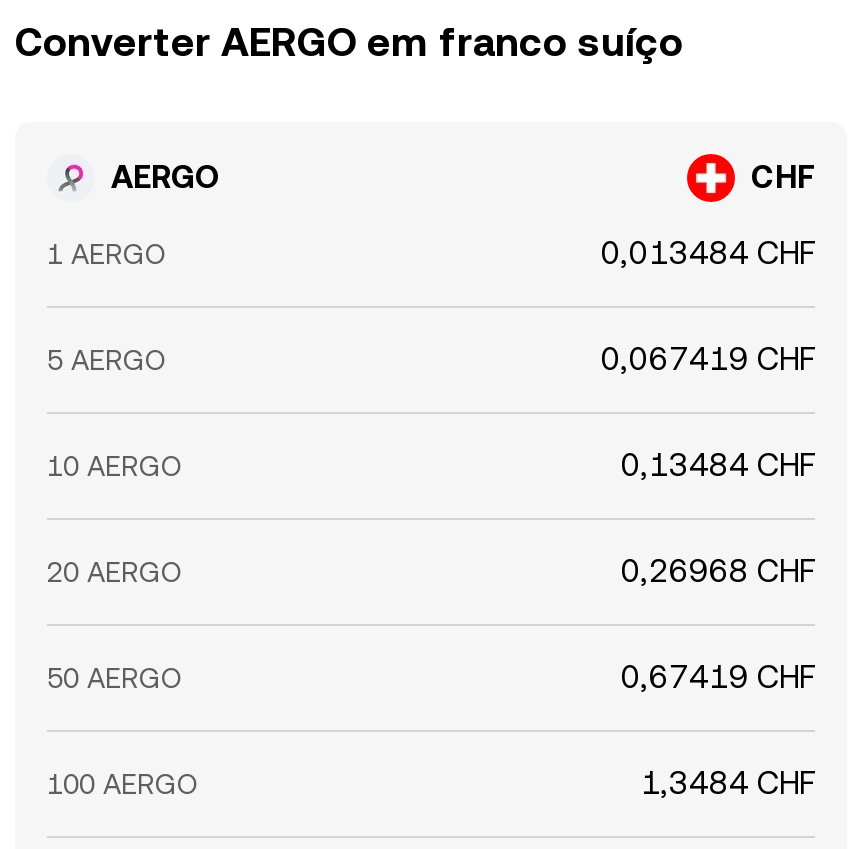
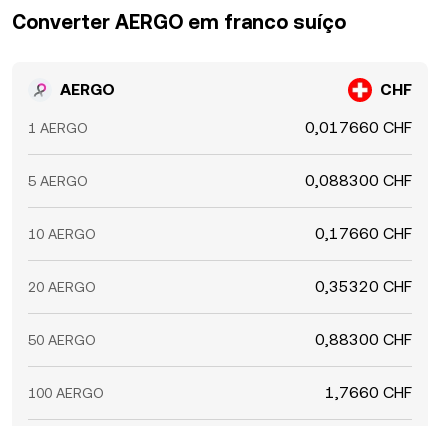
[601,234,815,272] 0,013484 CHF -> [305,118,412,137] 0,017660 CHF
[601,340,815,378] 0,067419 CHF -> [305,171,412,190] 0,088300 CHF
[621,446,815,484] 0,13484 CHF -> [315,224,412,243] 0,17660 CHF
[621,552,815,590] 0,26968 CHF -> [315,277,412,296] 0,35320 CHF
[621,658,815,696] 0,67419 CHF -> [315,330,412,349] 0,88300 CHF
[641,764,815,802] 1,3484 CHF -> [325,383,412,402] 1,7660 CHF

